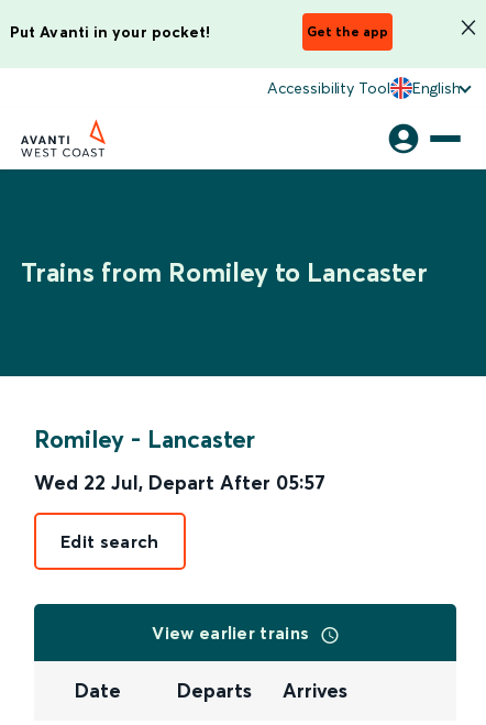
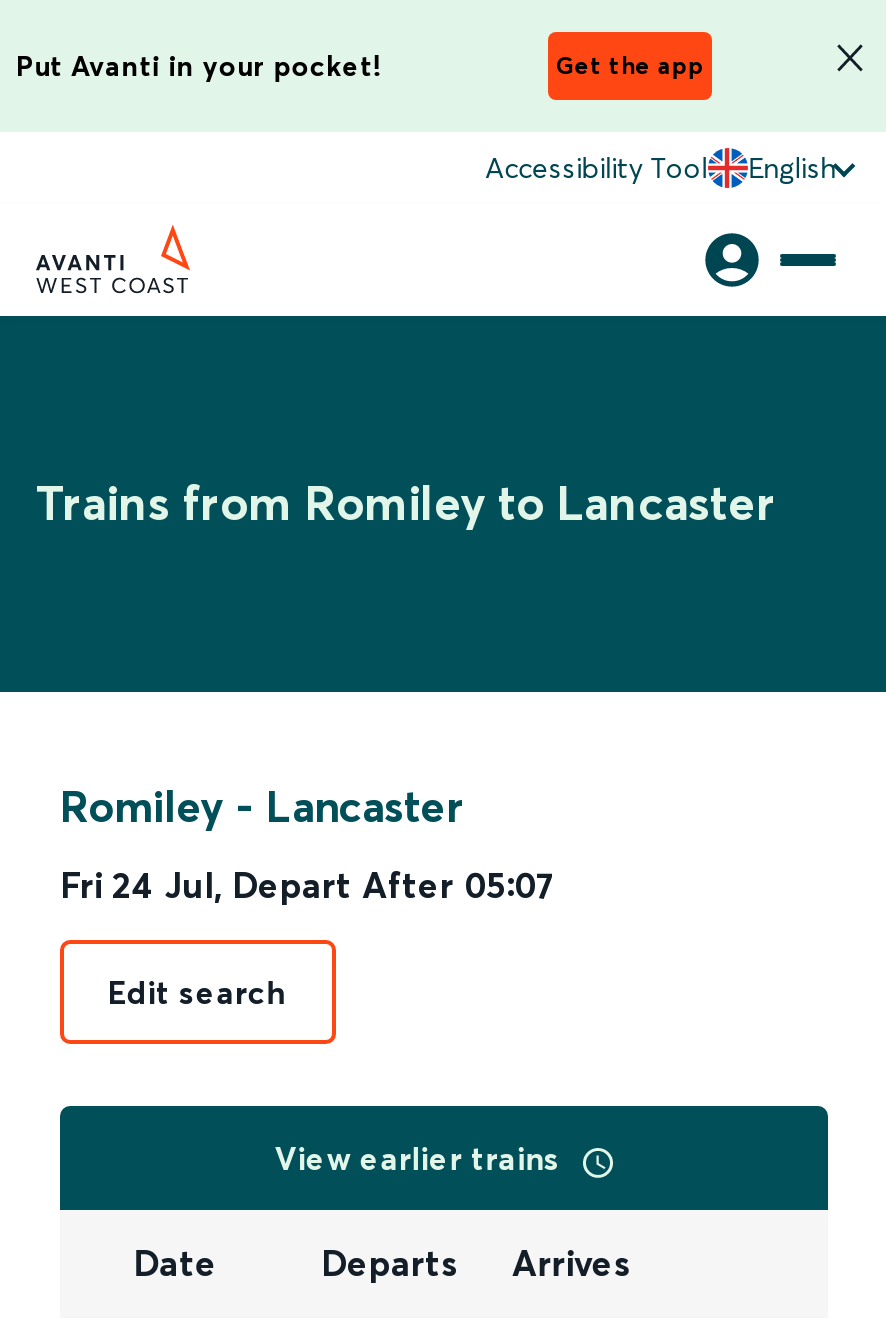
[34,470,325,495] Wed 22 Jul, Depart After 05:57 -> [60,862,556,908] Fri 24 Jul, Depart After 05:07

